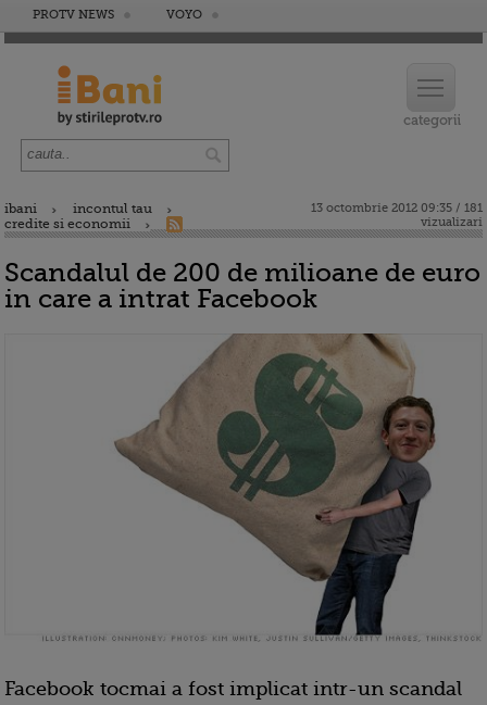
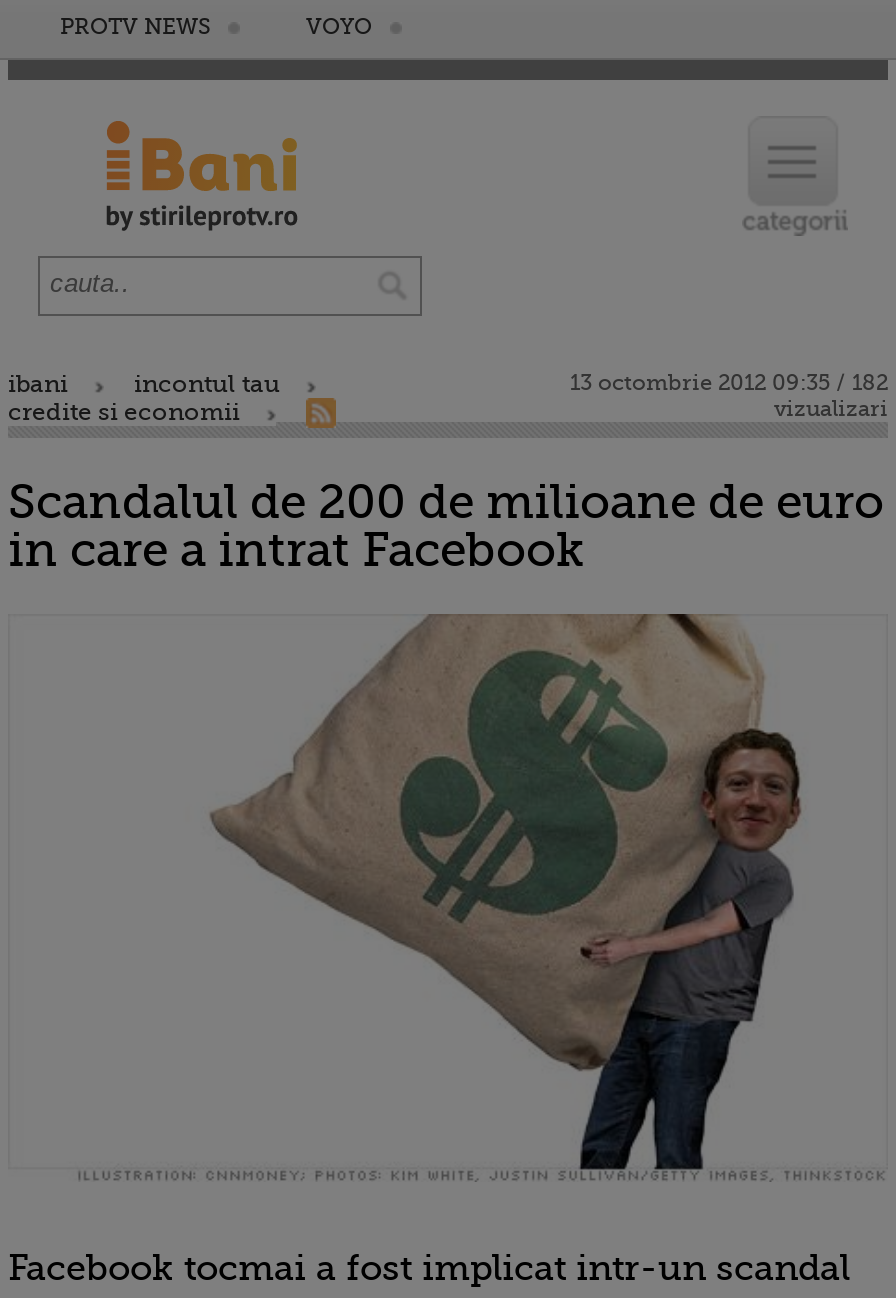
[311,201,483,215] 13 octombrie 2012 09:35 / 181 -> [570,370,888,396] 13 octombrie 2012 09:35 / 182

